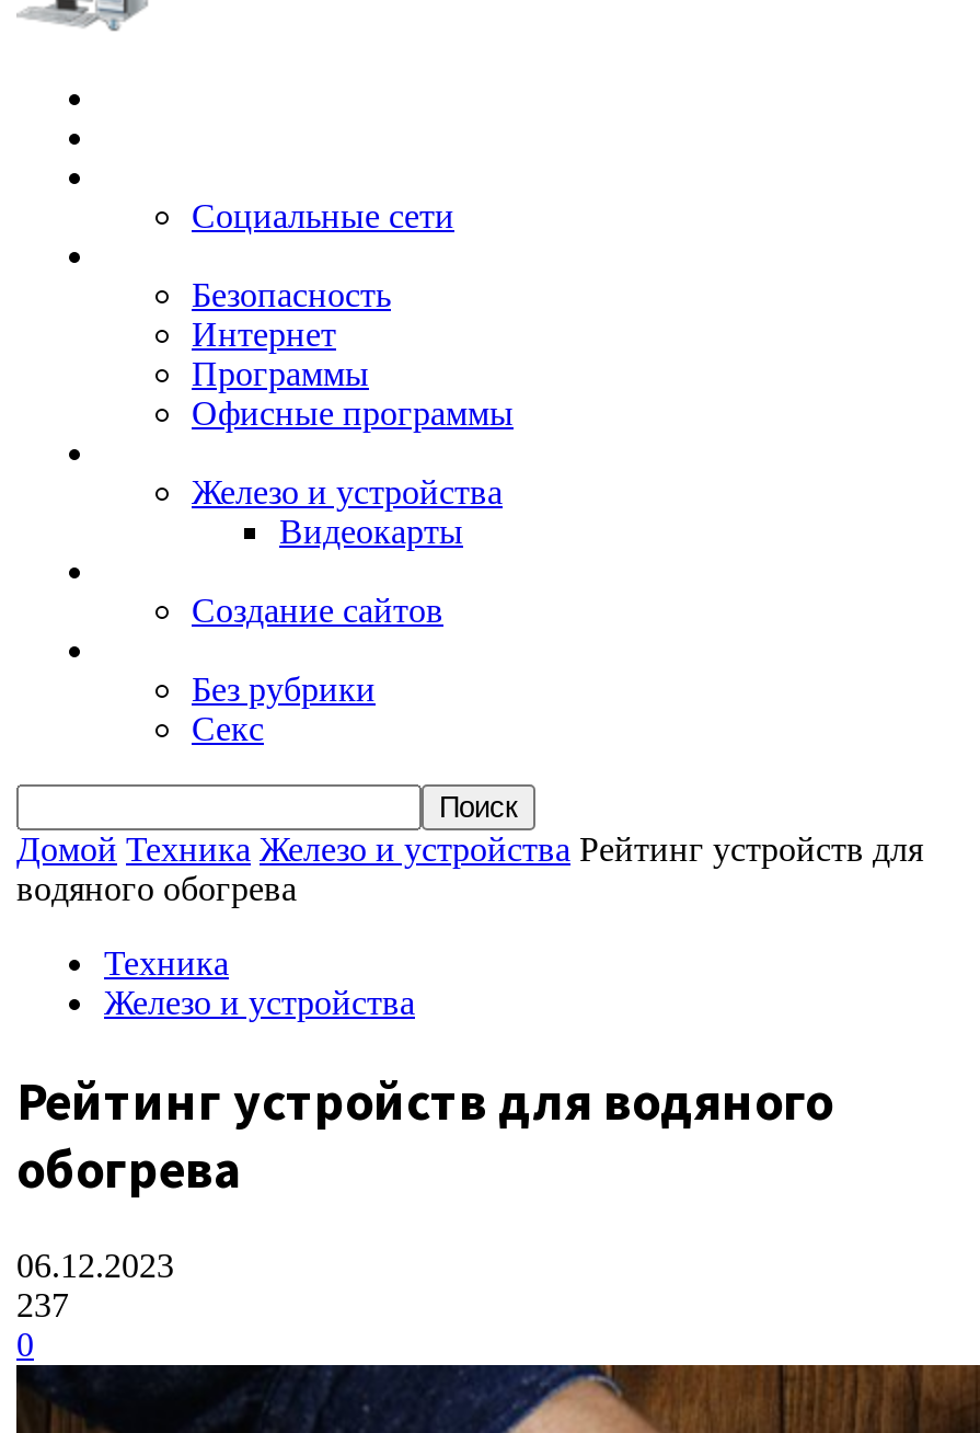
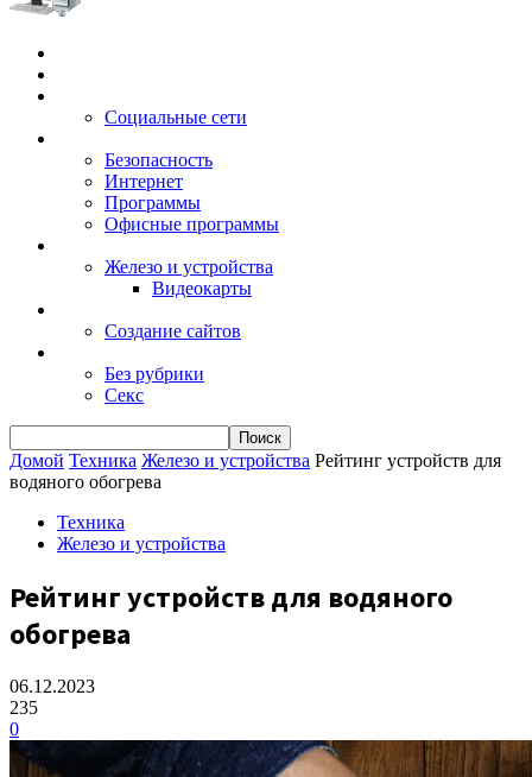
[16,1286,69,1323] 237 -> [9,697,38,717] 235

